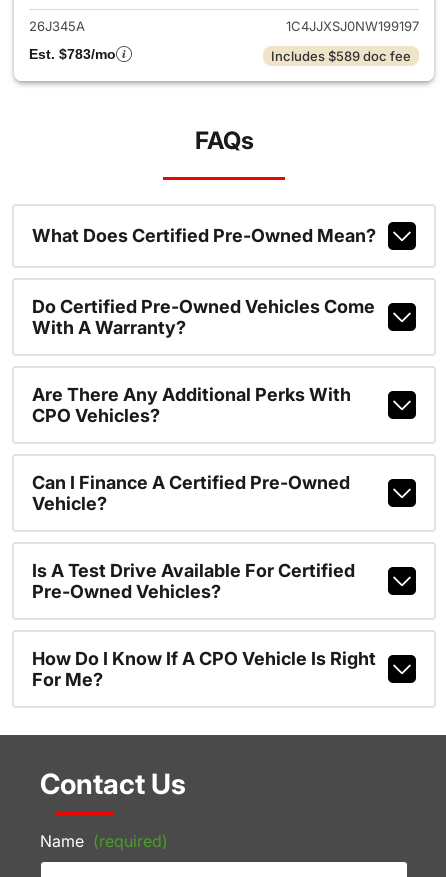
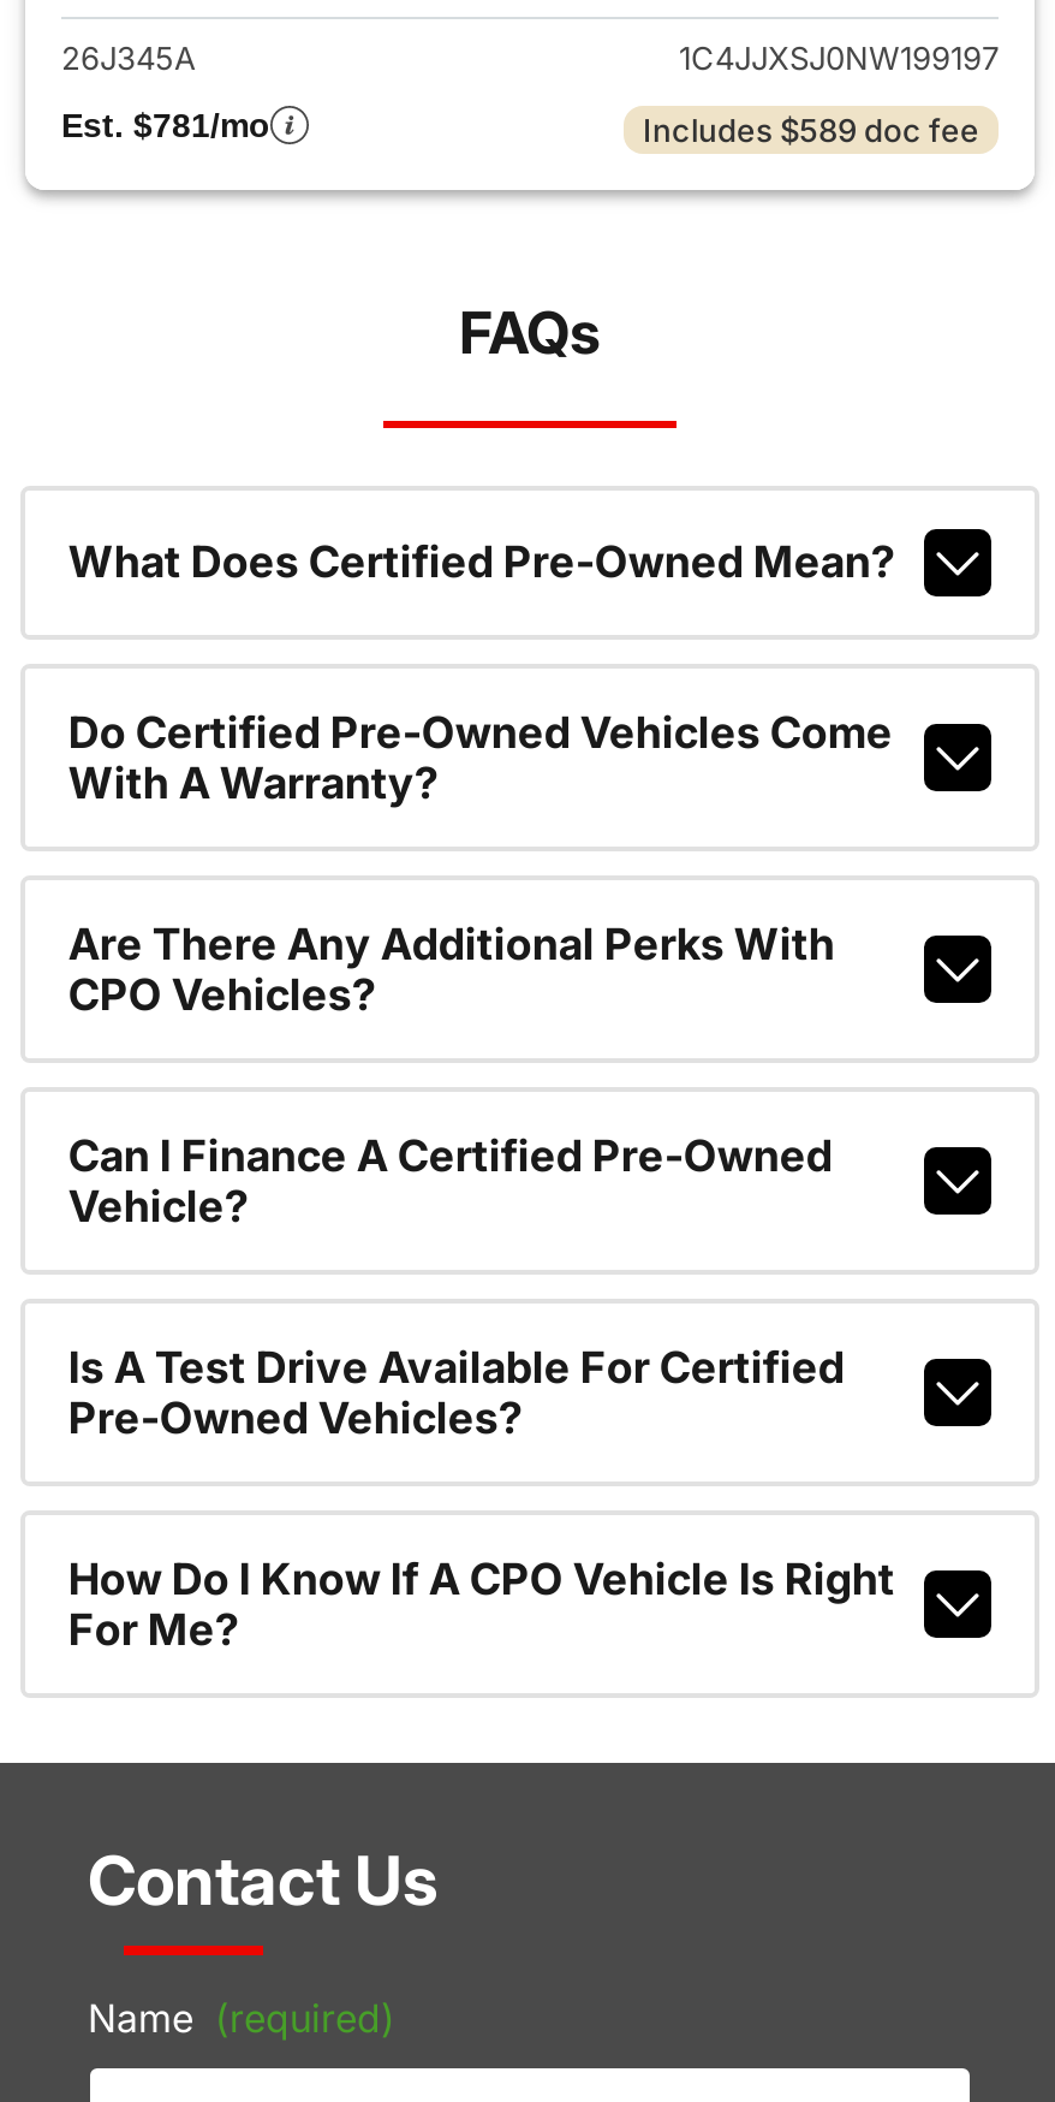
[29,46,116,62] Est. $783/mo -> [61,105,270,143] Est. $781/mo

